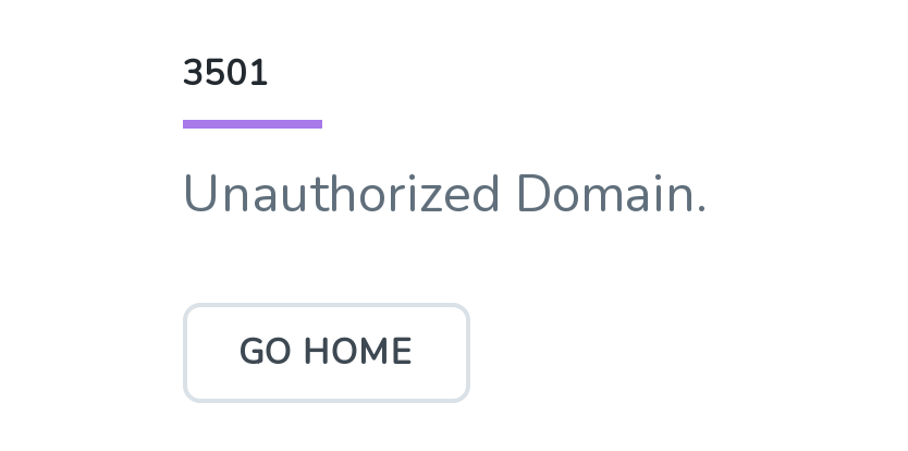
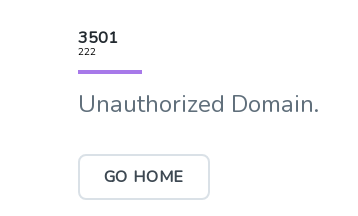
none -> [77,45,95,59] 222

